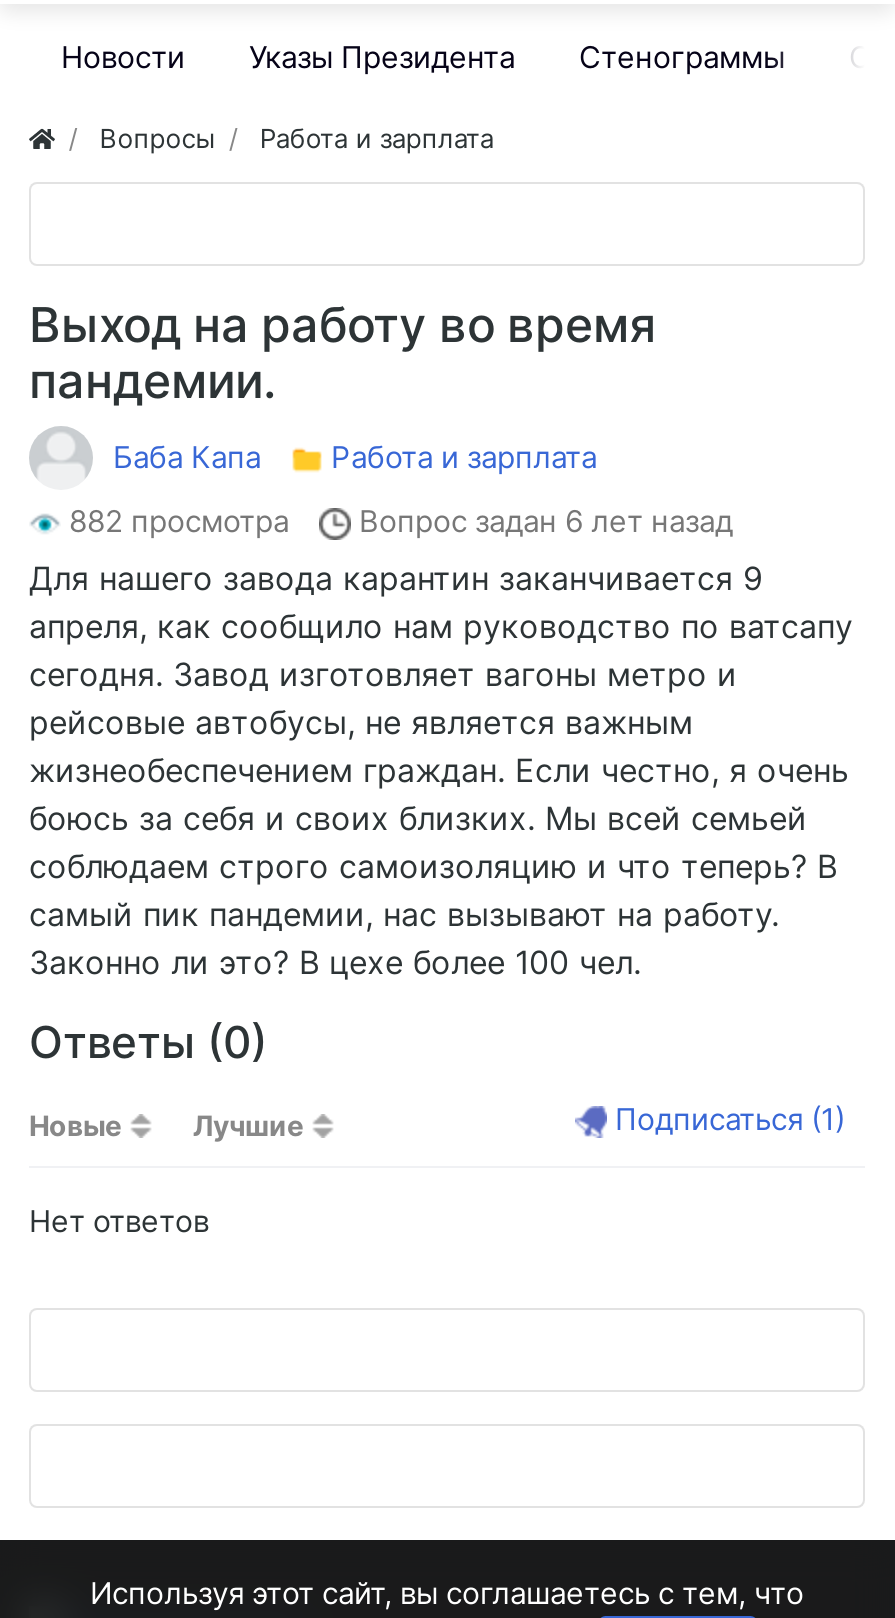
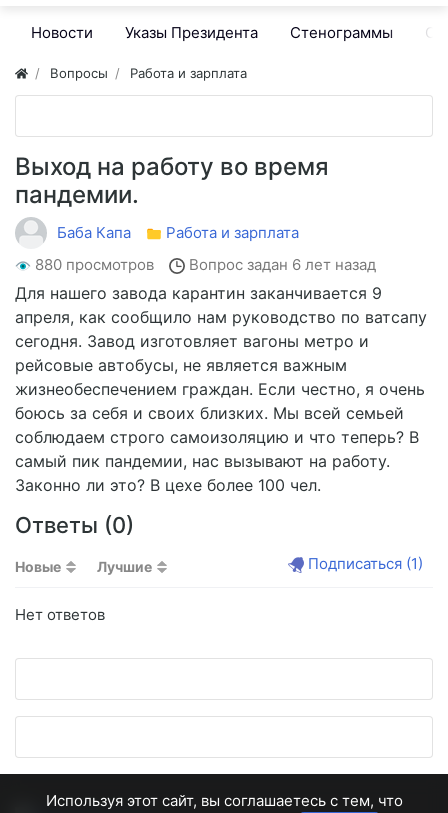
[61,502,733,540] 882 просмотра Вопрос задан 6 лет назад -> [31,255,376,274] 880 просмотров Вопрос задан 6 лет назад

